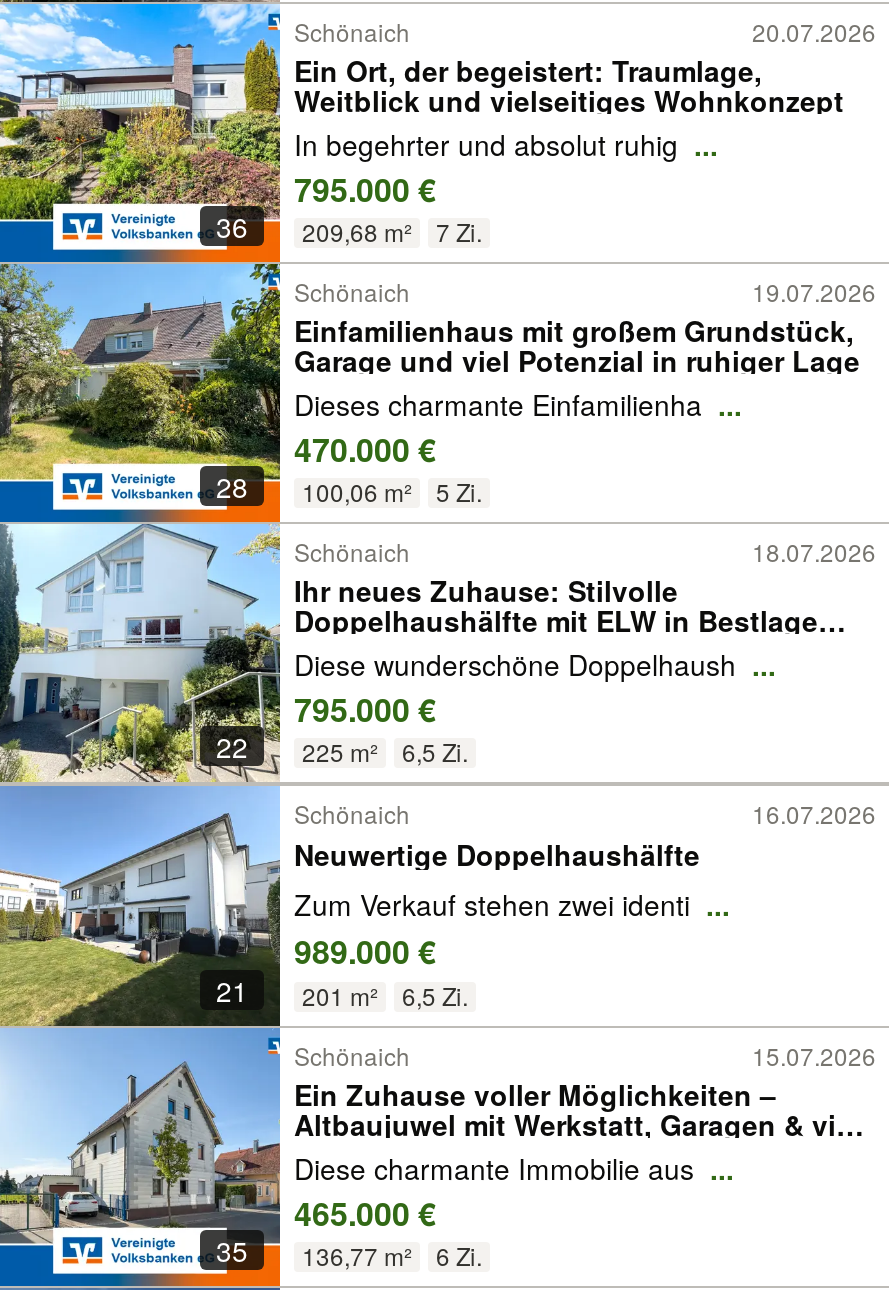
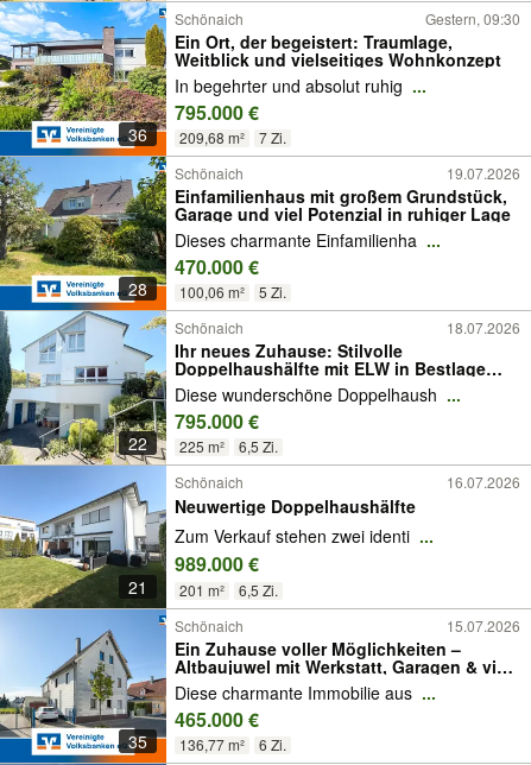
[752,14,876,48] 20.07.2026 -> [425,8,520,29] Gestern, 09:30

